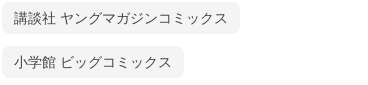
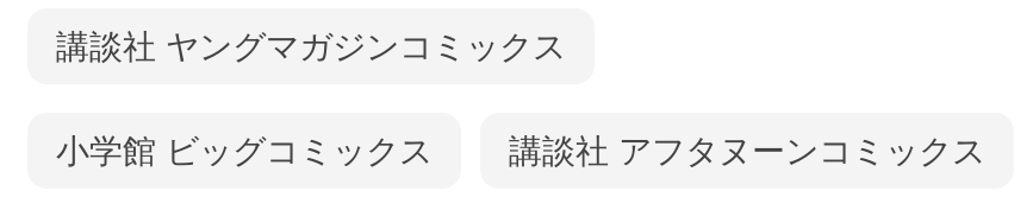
none -> [509,132,985,170] 講談社 アフタヌーンコミックス

